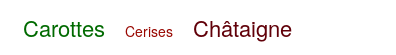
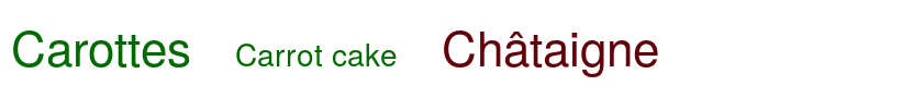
[125,21,173,41] Cerises -> [235,32,398,75] Carrot cake

